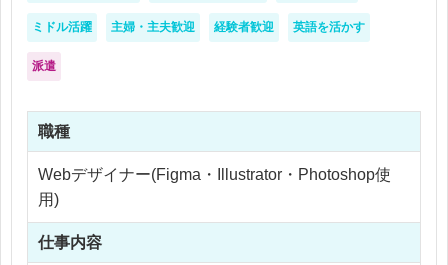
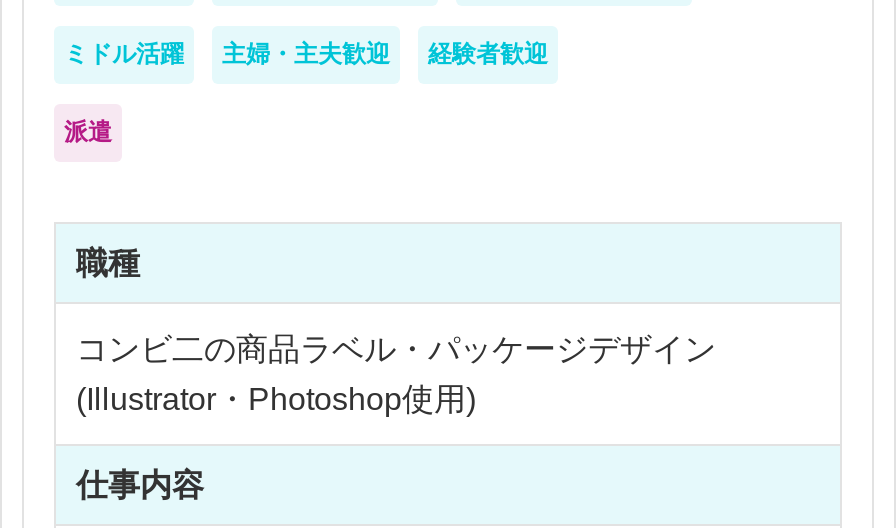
[293,20,365,34] 英語を活かす -> none
[38,166,391,183] Webデザイナー(Figma・Illustrator・Photoshop使 -> [76,332,716,366] コンビ二の商品ラベル・パッケージデザイン
[38,191,59,208] 用) -> [76,382,476,416] (Illustrator・Photoshop使用)

